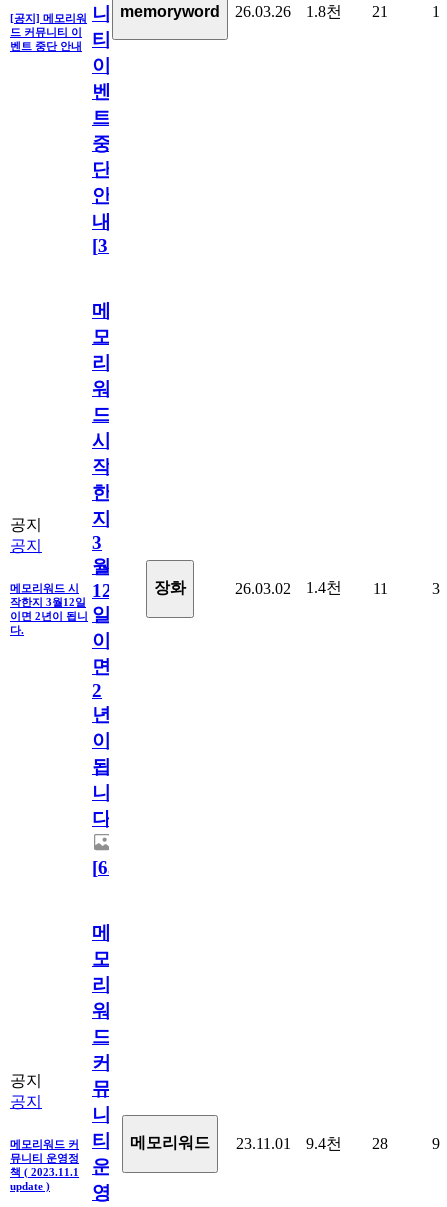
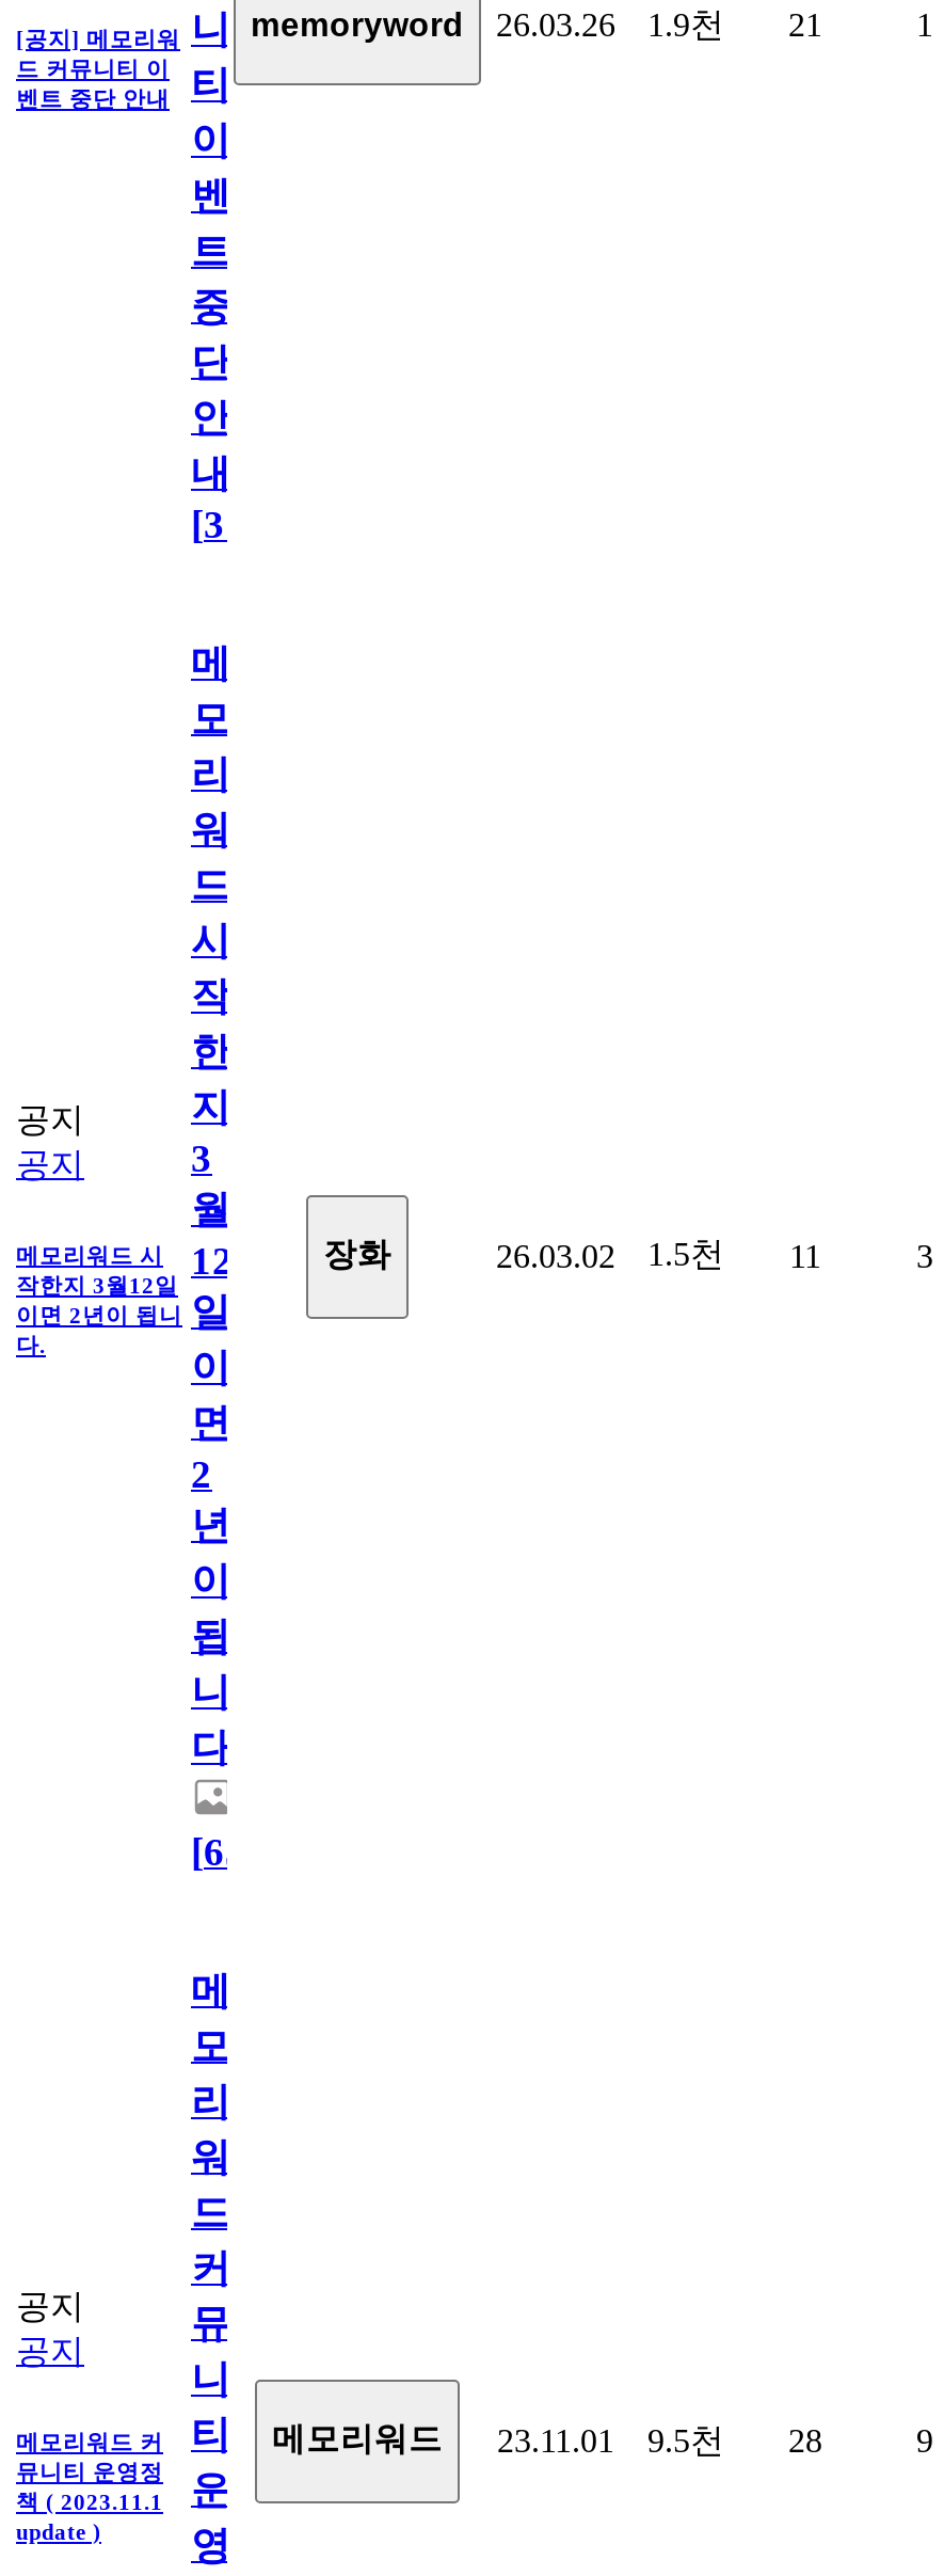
[306,3,342,20] 1.8천 -> [647,6,724,42] 1.9천
[235,579,387,597] 26.03.02 1.4천 11 -> [496,1235,821,1273] 26.03.02 1.5천 11
[10,1130,388,1152] 메모리워드 커 티 메모리워드 23.11.01 9.4천 28 -> [16,2412,822,2458] 메모리워드 커 티 메모리워드 23.11.01 9.5천 28

